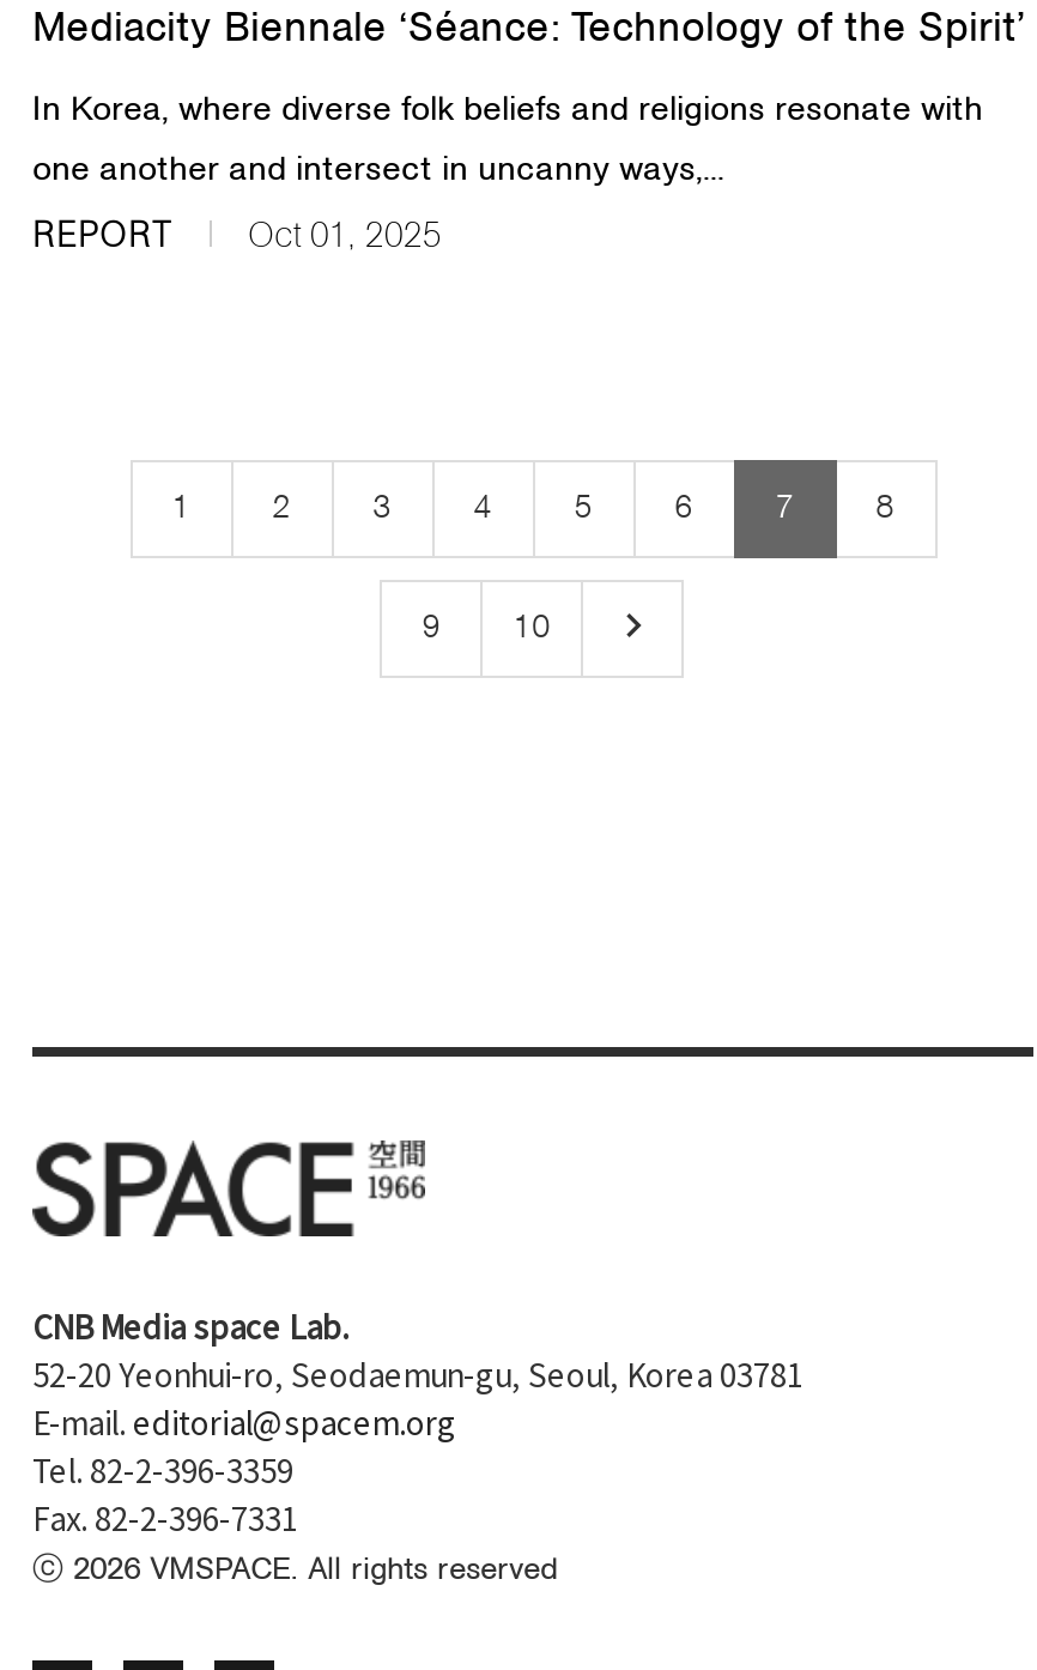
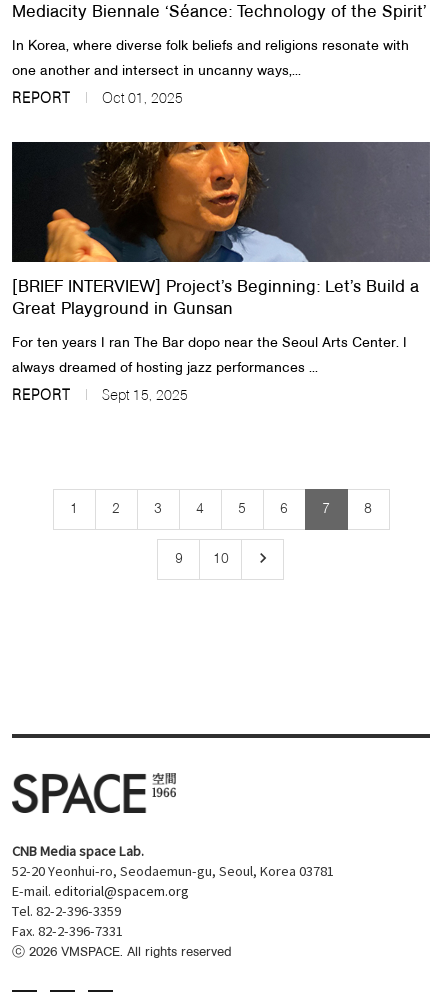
none -> [11,141,431,403] [image] | [BRIEF INTERVIEW] Project’s Beginning: Let’s Build a | Great Playground in Gunsan | For ten years I ran The Bar dopo near the Seoul Arts Center. I | always dreamed of hosting jazz performances ... | REPORT | Sept 15, 2025

